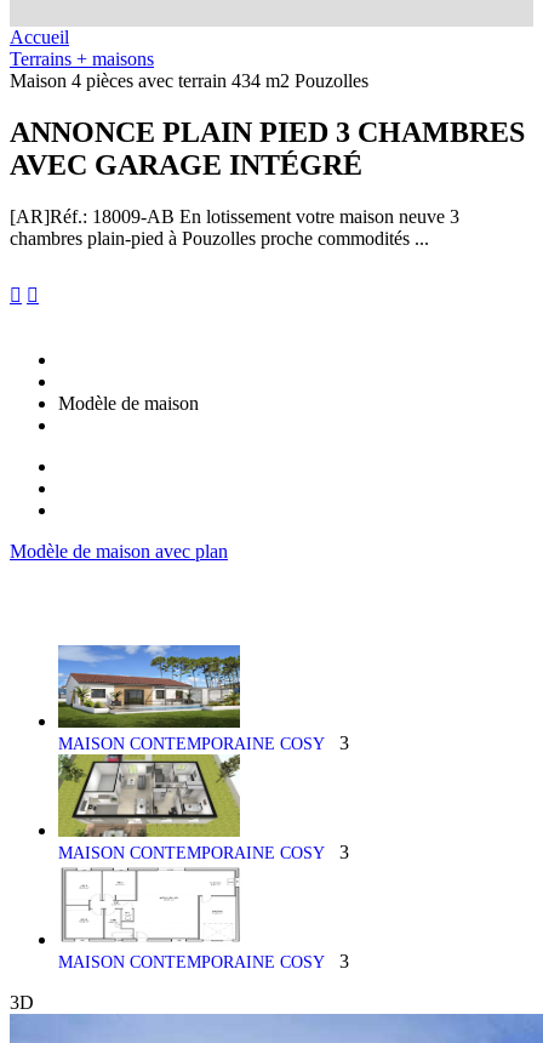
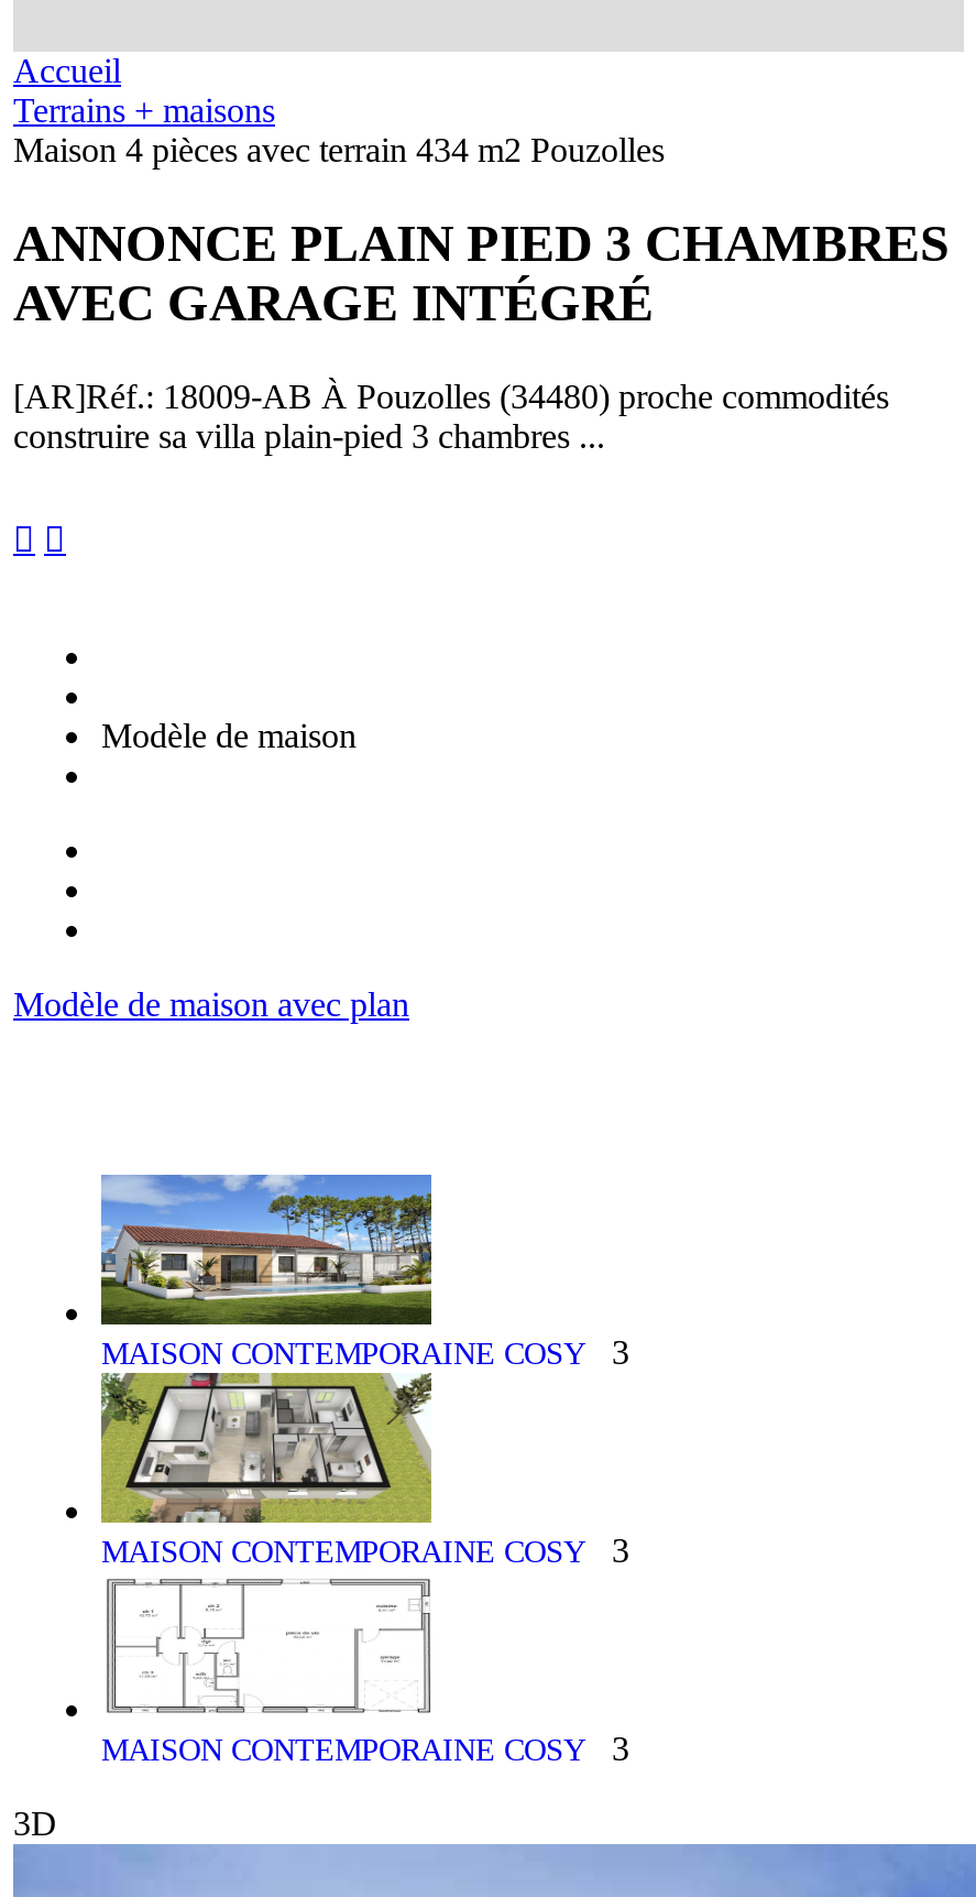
[10,206,459,248] [AR]Réf.: 18009-AB En lotissement votre maison neuve 3 | chambres plain-pied à Pouzolles proche commodités ... -> [13,377,889,454] [AR]Réf.: 18009-AB À Pouzolles (34480) proche commodités | construire sa villa plain-pied 3 chambres ...

